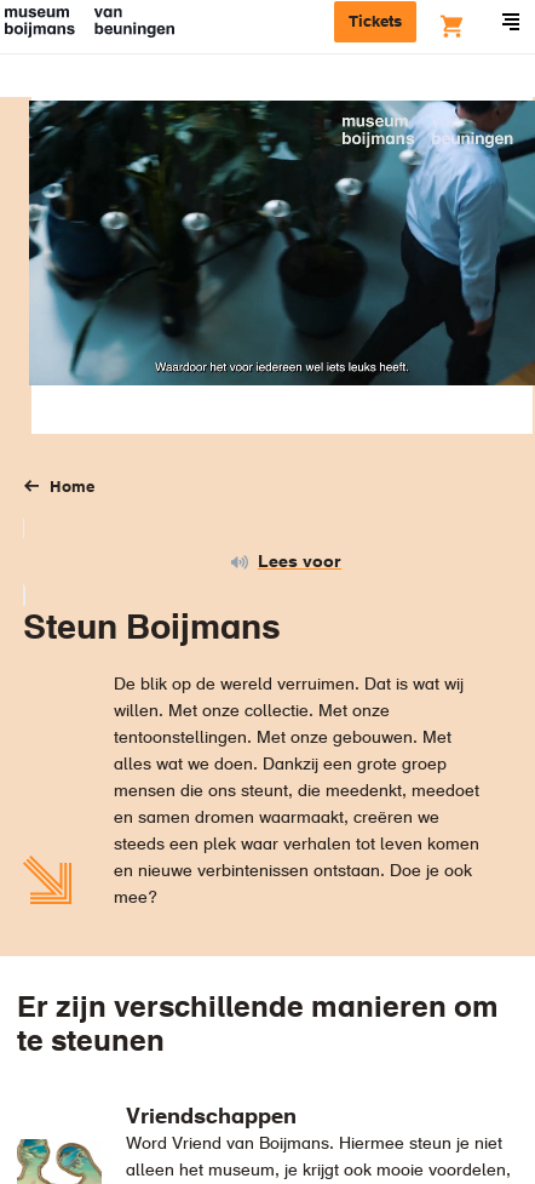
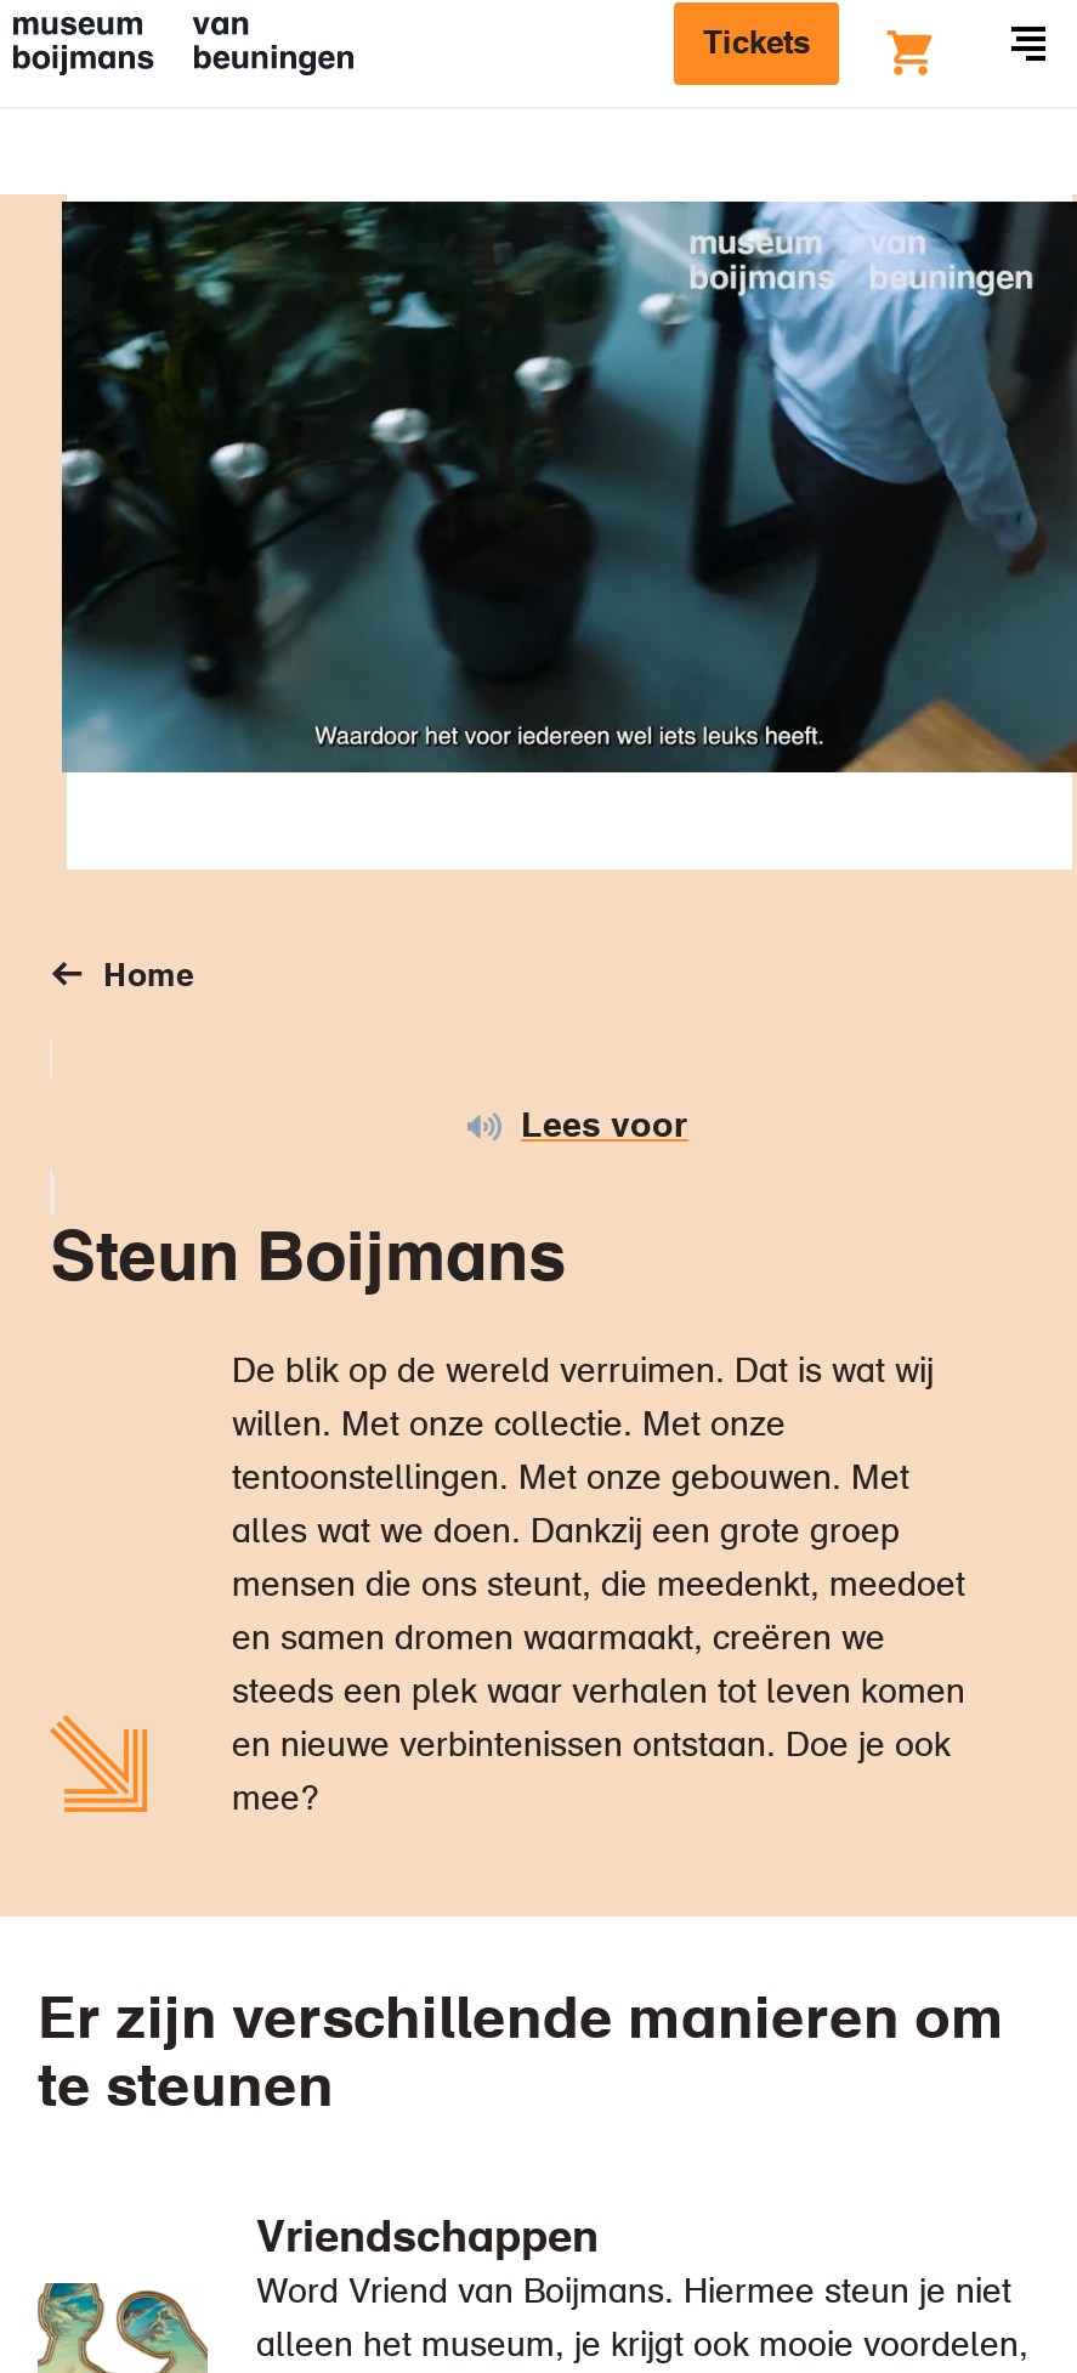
[28,99,531,387] [image] -> [59,199,1070,775] [image]

